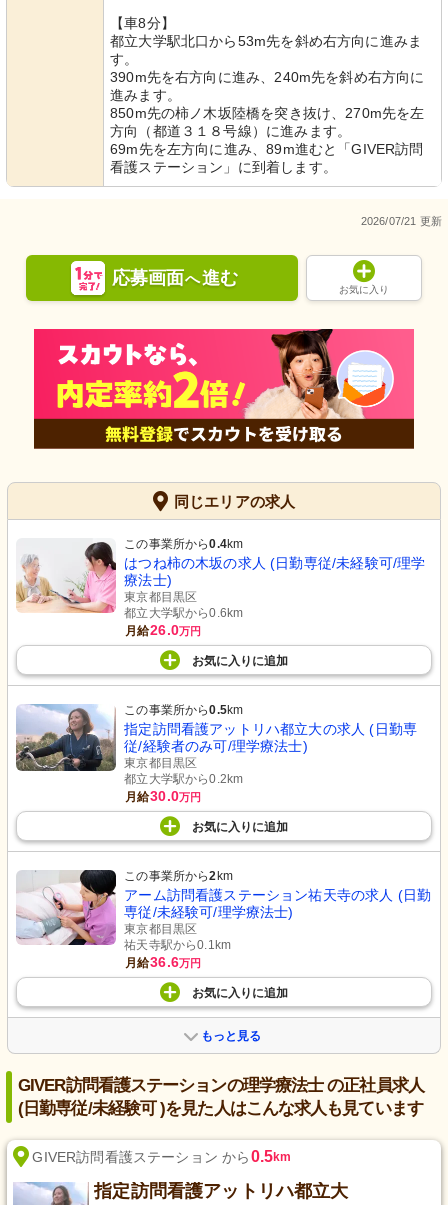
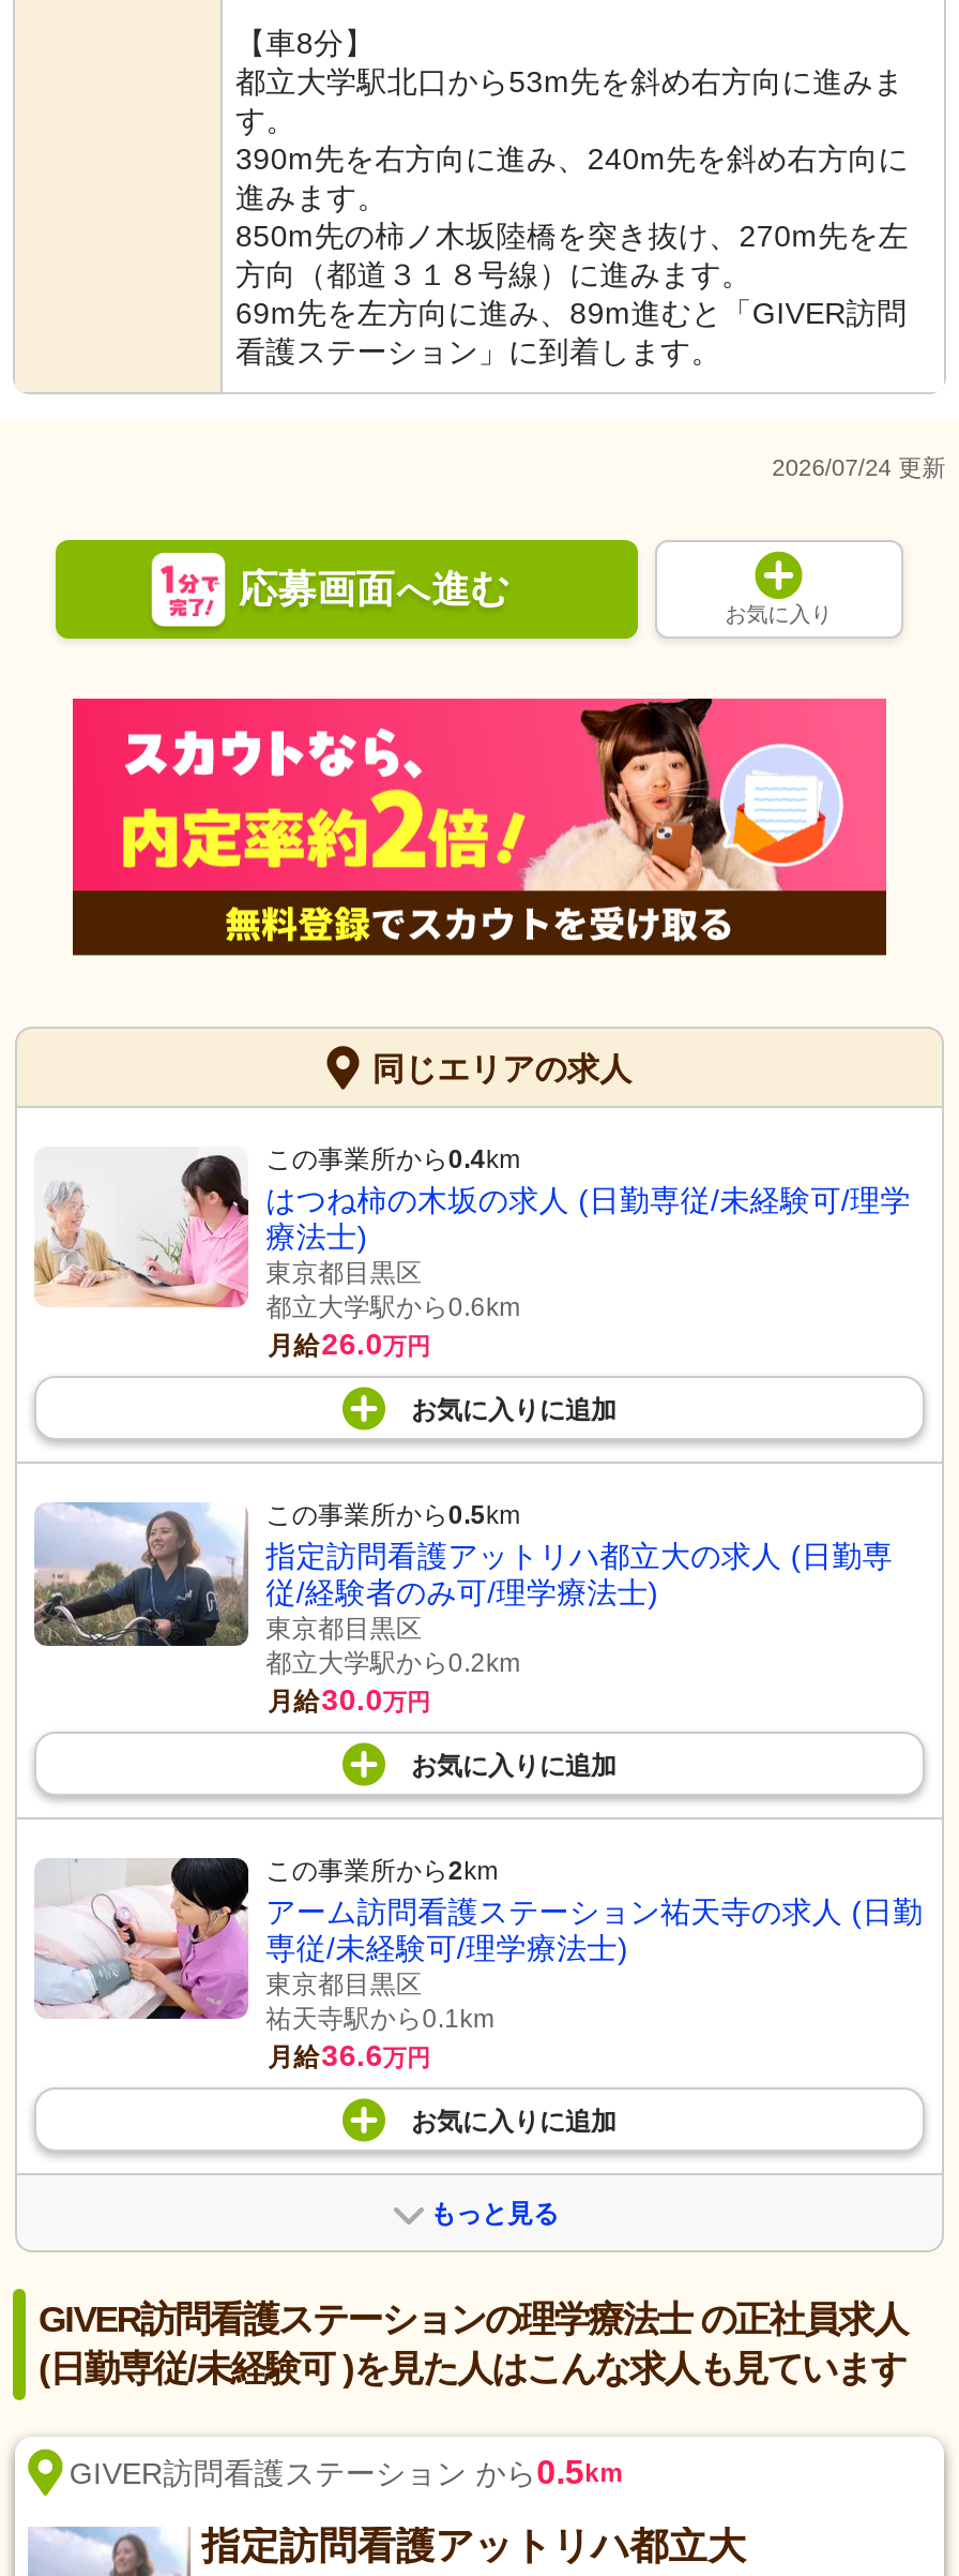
[361,215,442,227] 2026/07/21 更新 -> [772,455,946,480] 2026/07/24 更新

